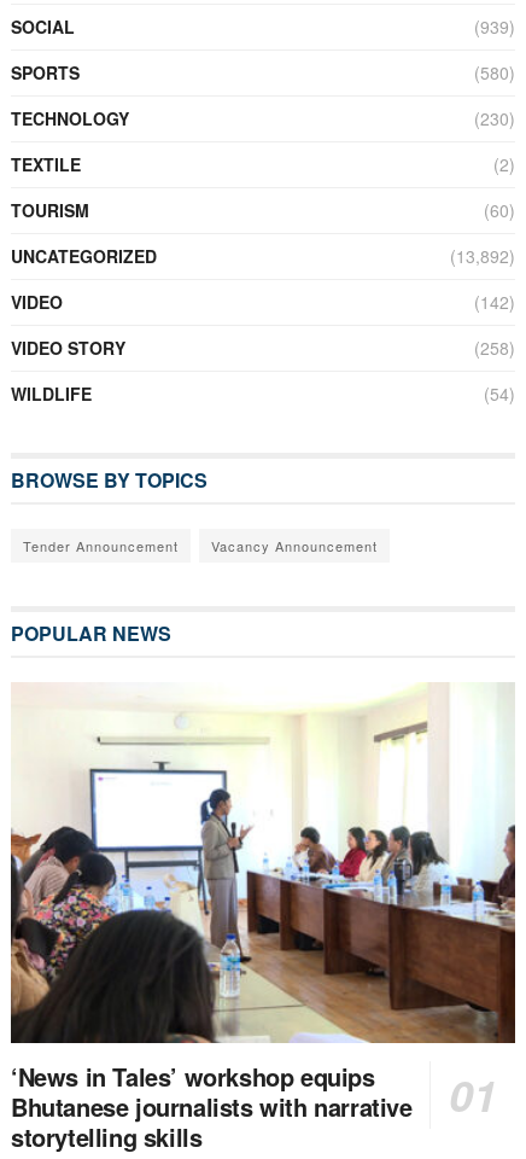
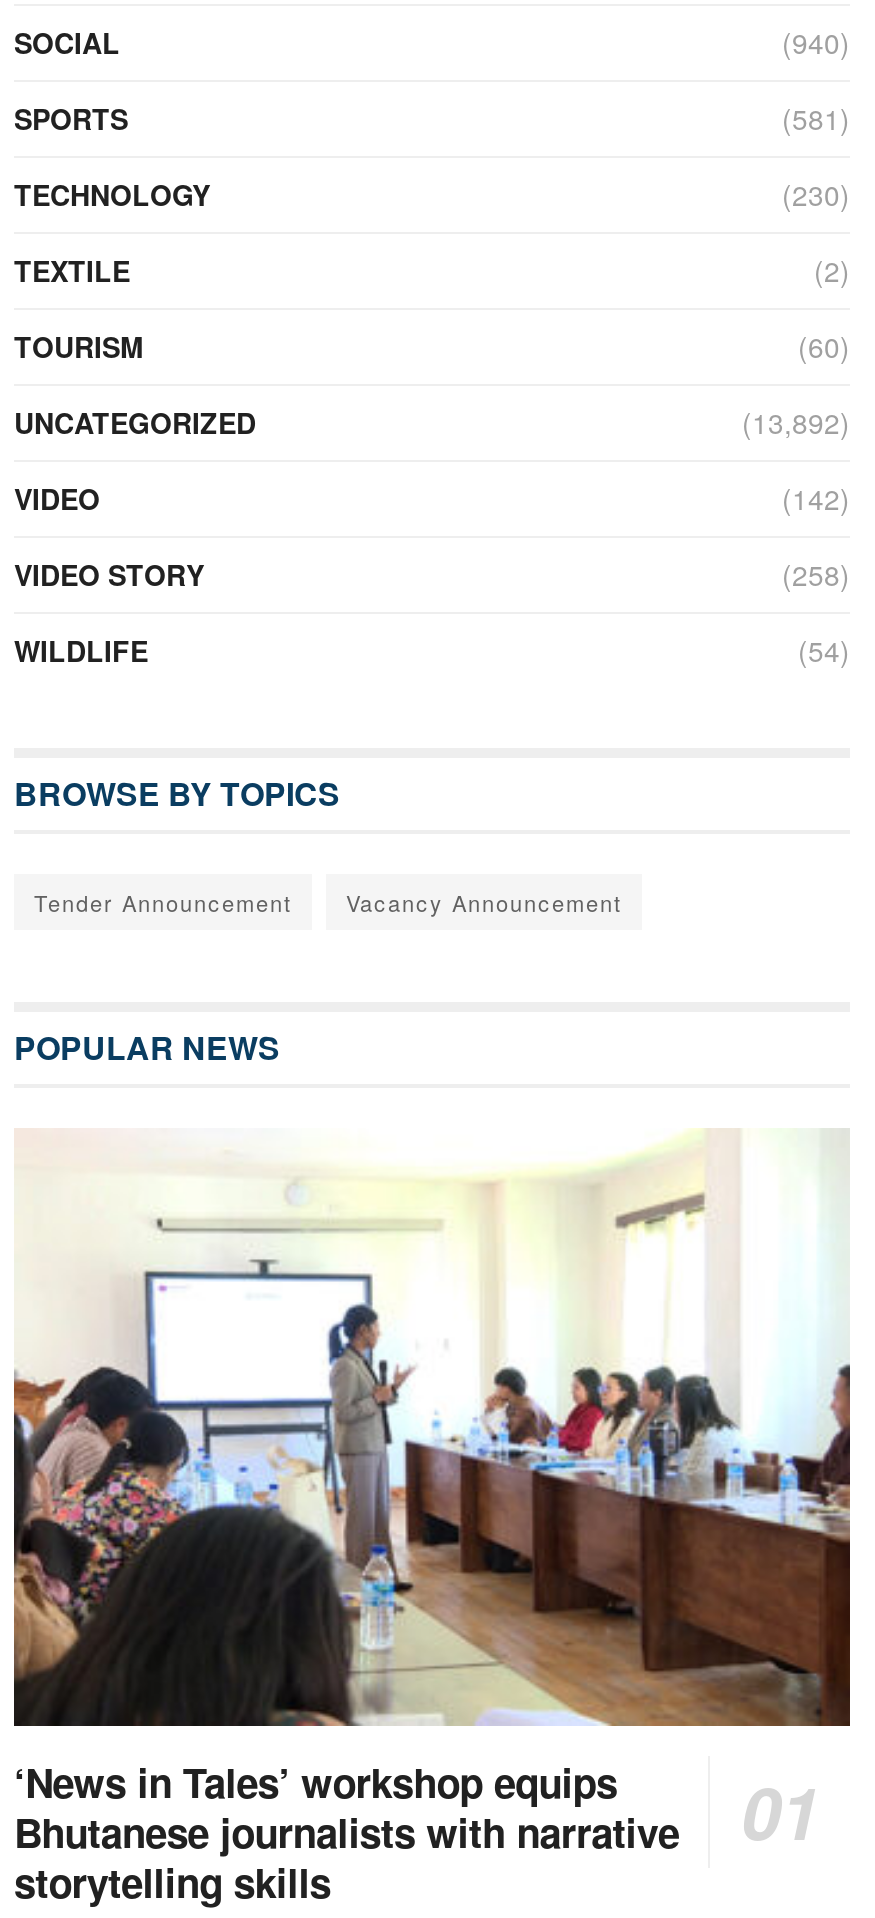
[474,14,515,38] (939) -> [782,21,850,61] (940)
[474,60,515,84] (580) -> [782,97,850,137] (581)

